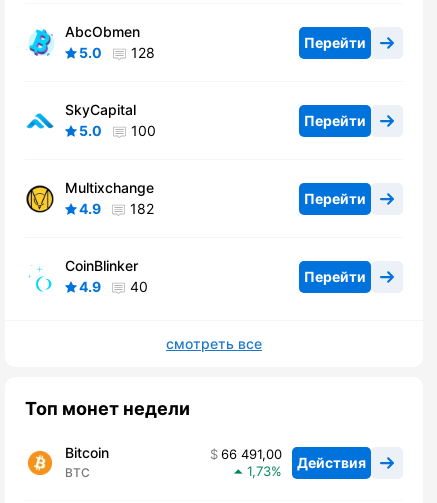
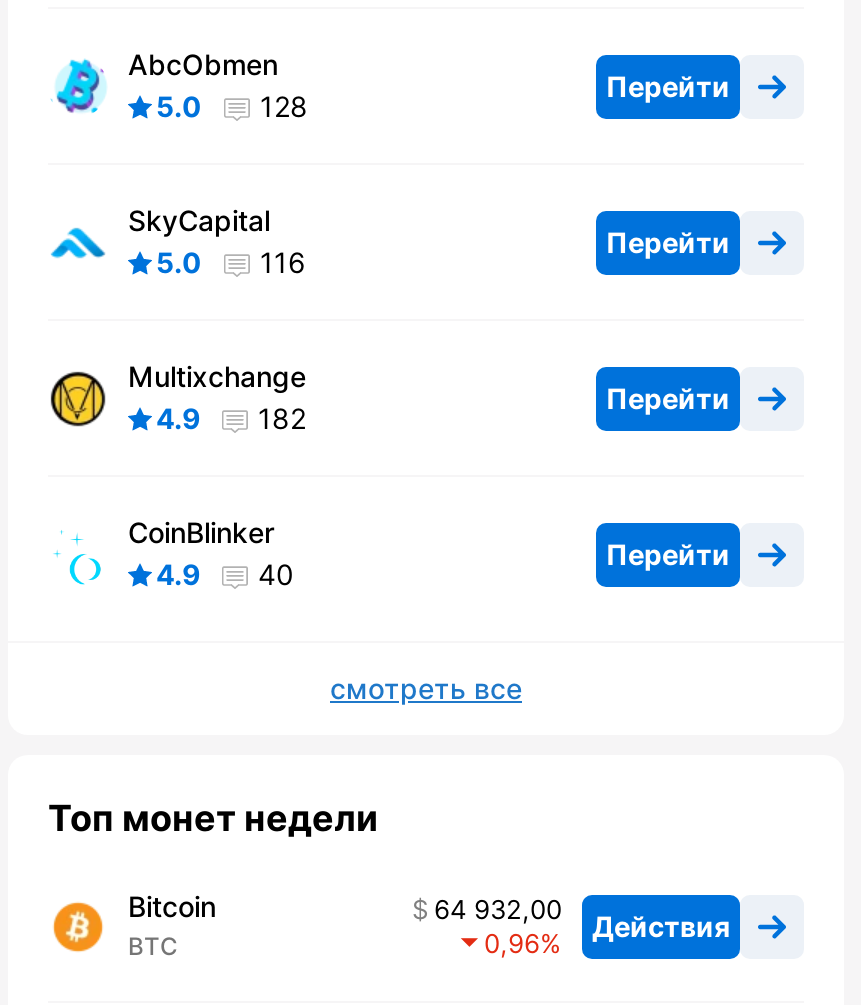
[79,122,156,139] 5.0 100 -> [156,246,306,280] 5.0 116
[221,446,366,471] 66 491,00 Действия -> [434,894,730,943] 64 932,00 Действия
[247,463,271,479] 1,73 -> [484,928,540,960] 0,96

